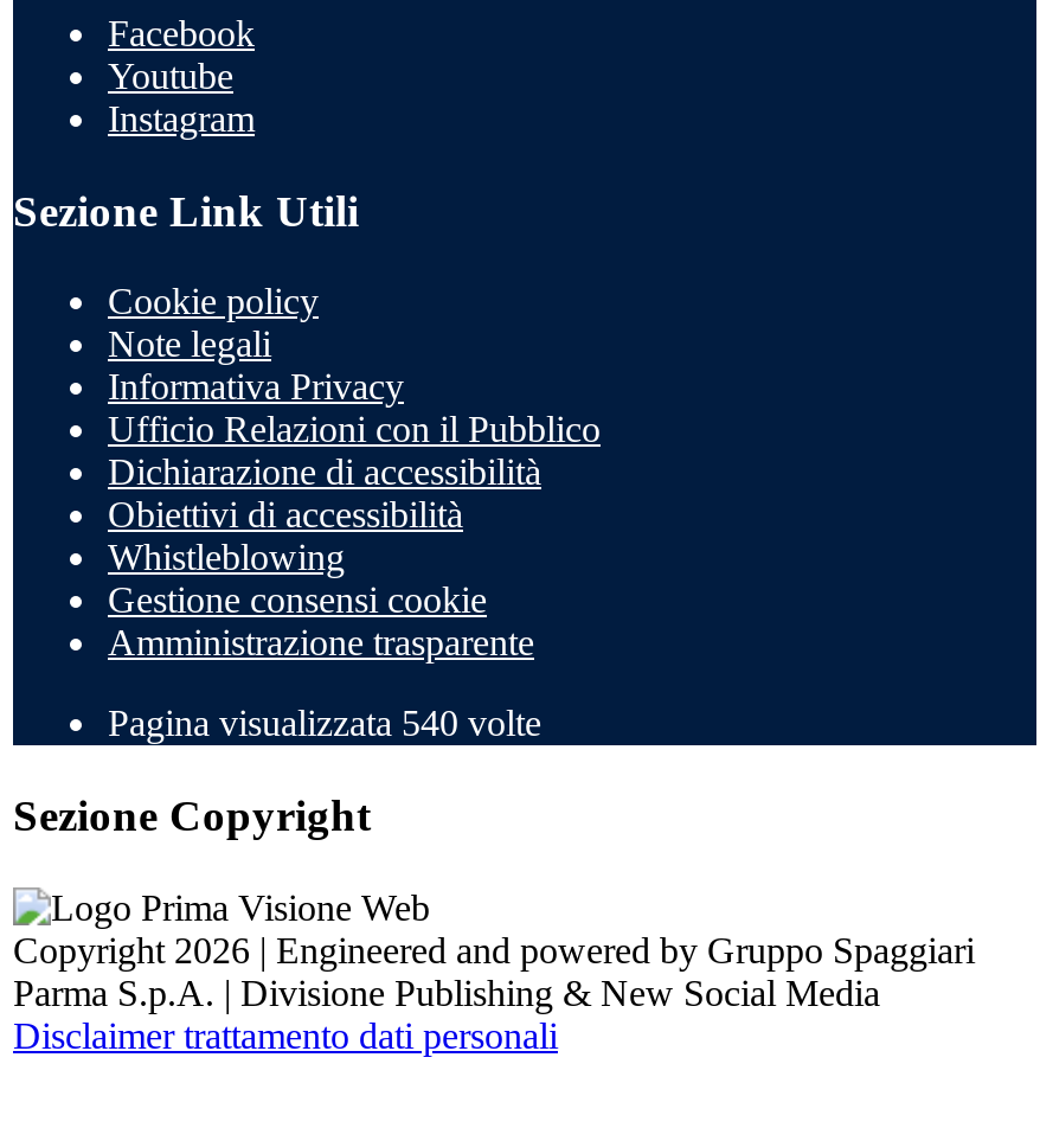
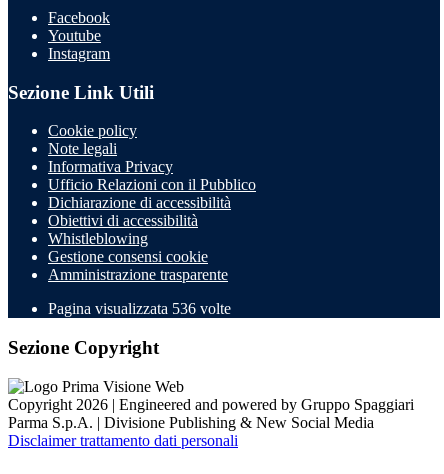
[108,704,541,744] Pagina visualizzata 540 volte -> [48,300,231,317] Pagina visualizzata 536 volte

